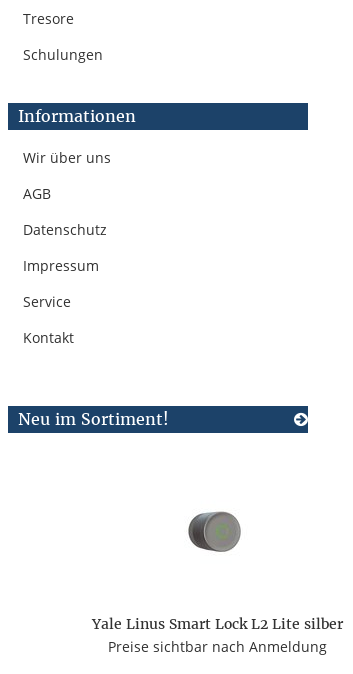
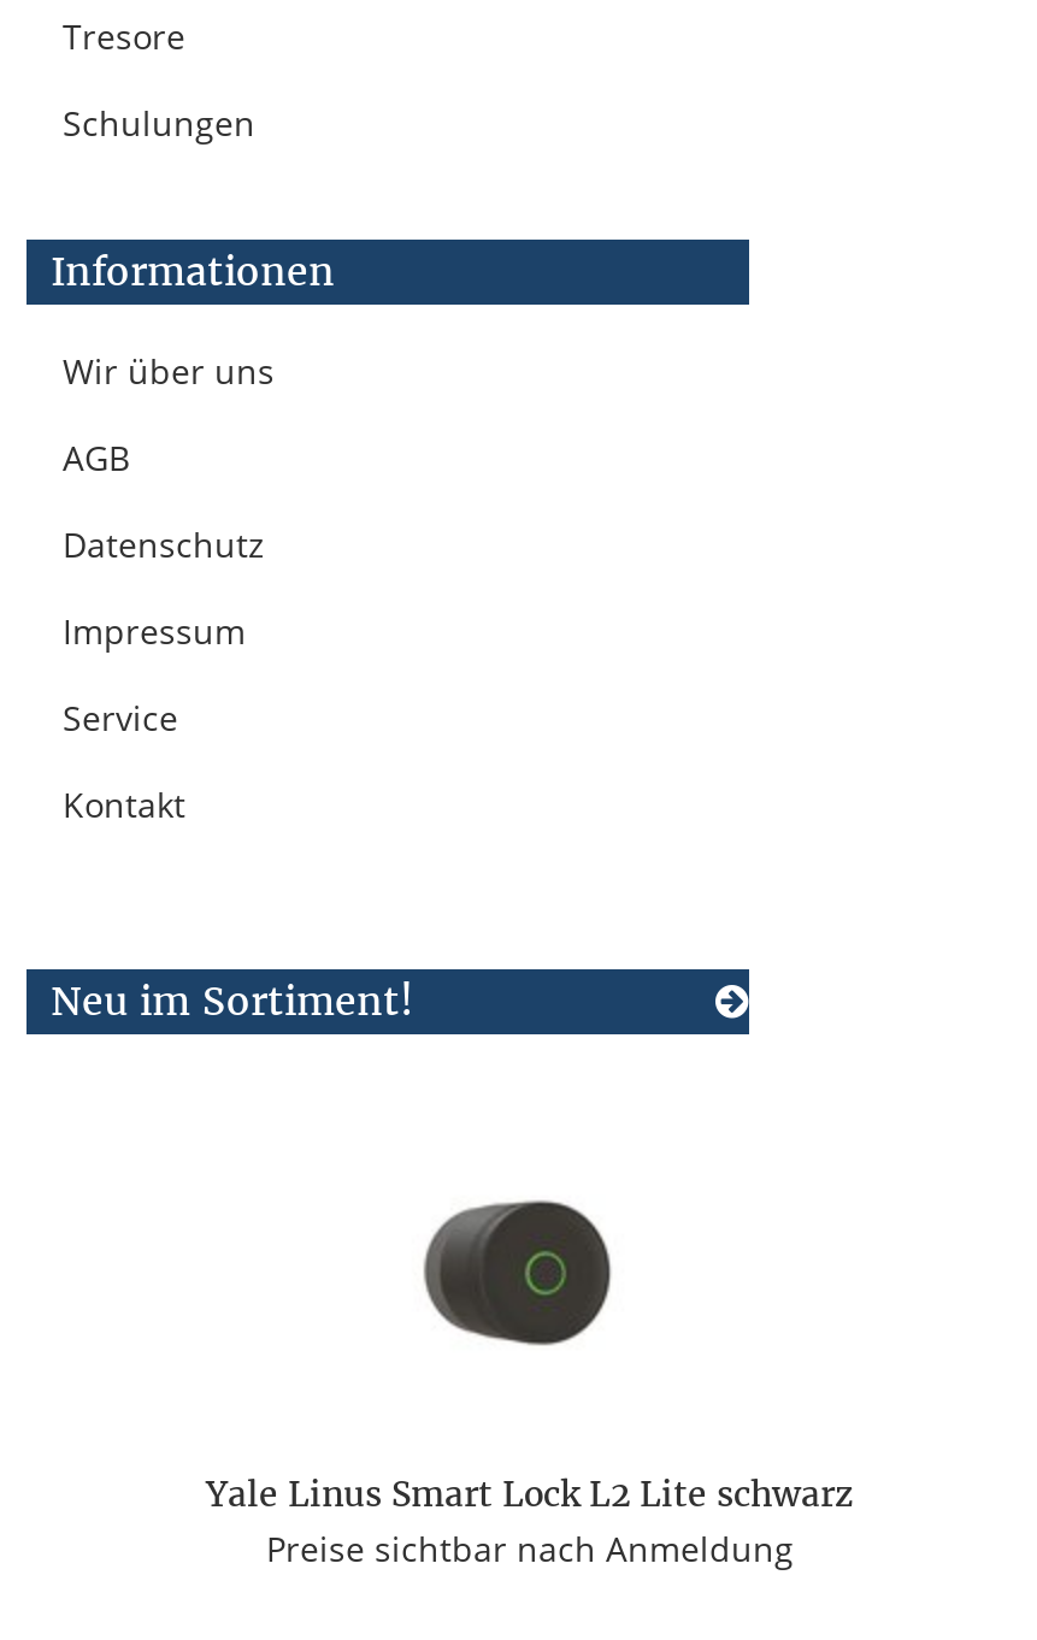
[173,502,250,562] [image] -> [422,1198,612,1347] [image]
[91,615,342,633] Yale Linus Smart Lock L2 Lite silber -> [206,1472,854,1516] Yale Linus Smart Lock L2 Lite schwarz

